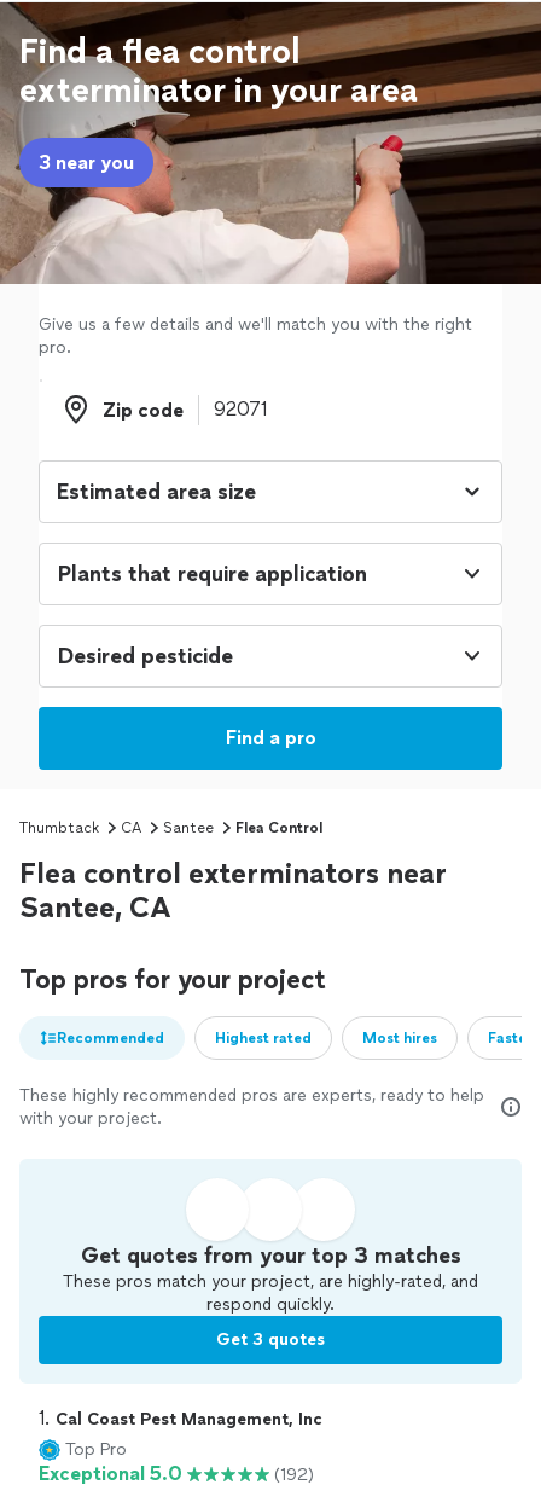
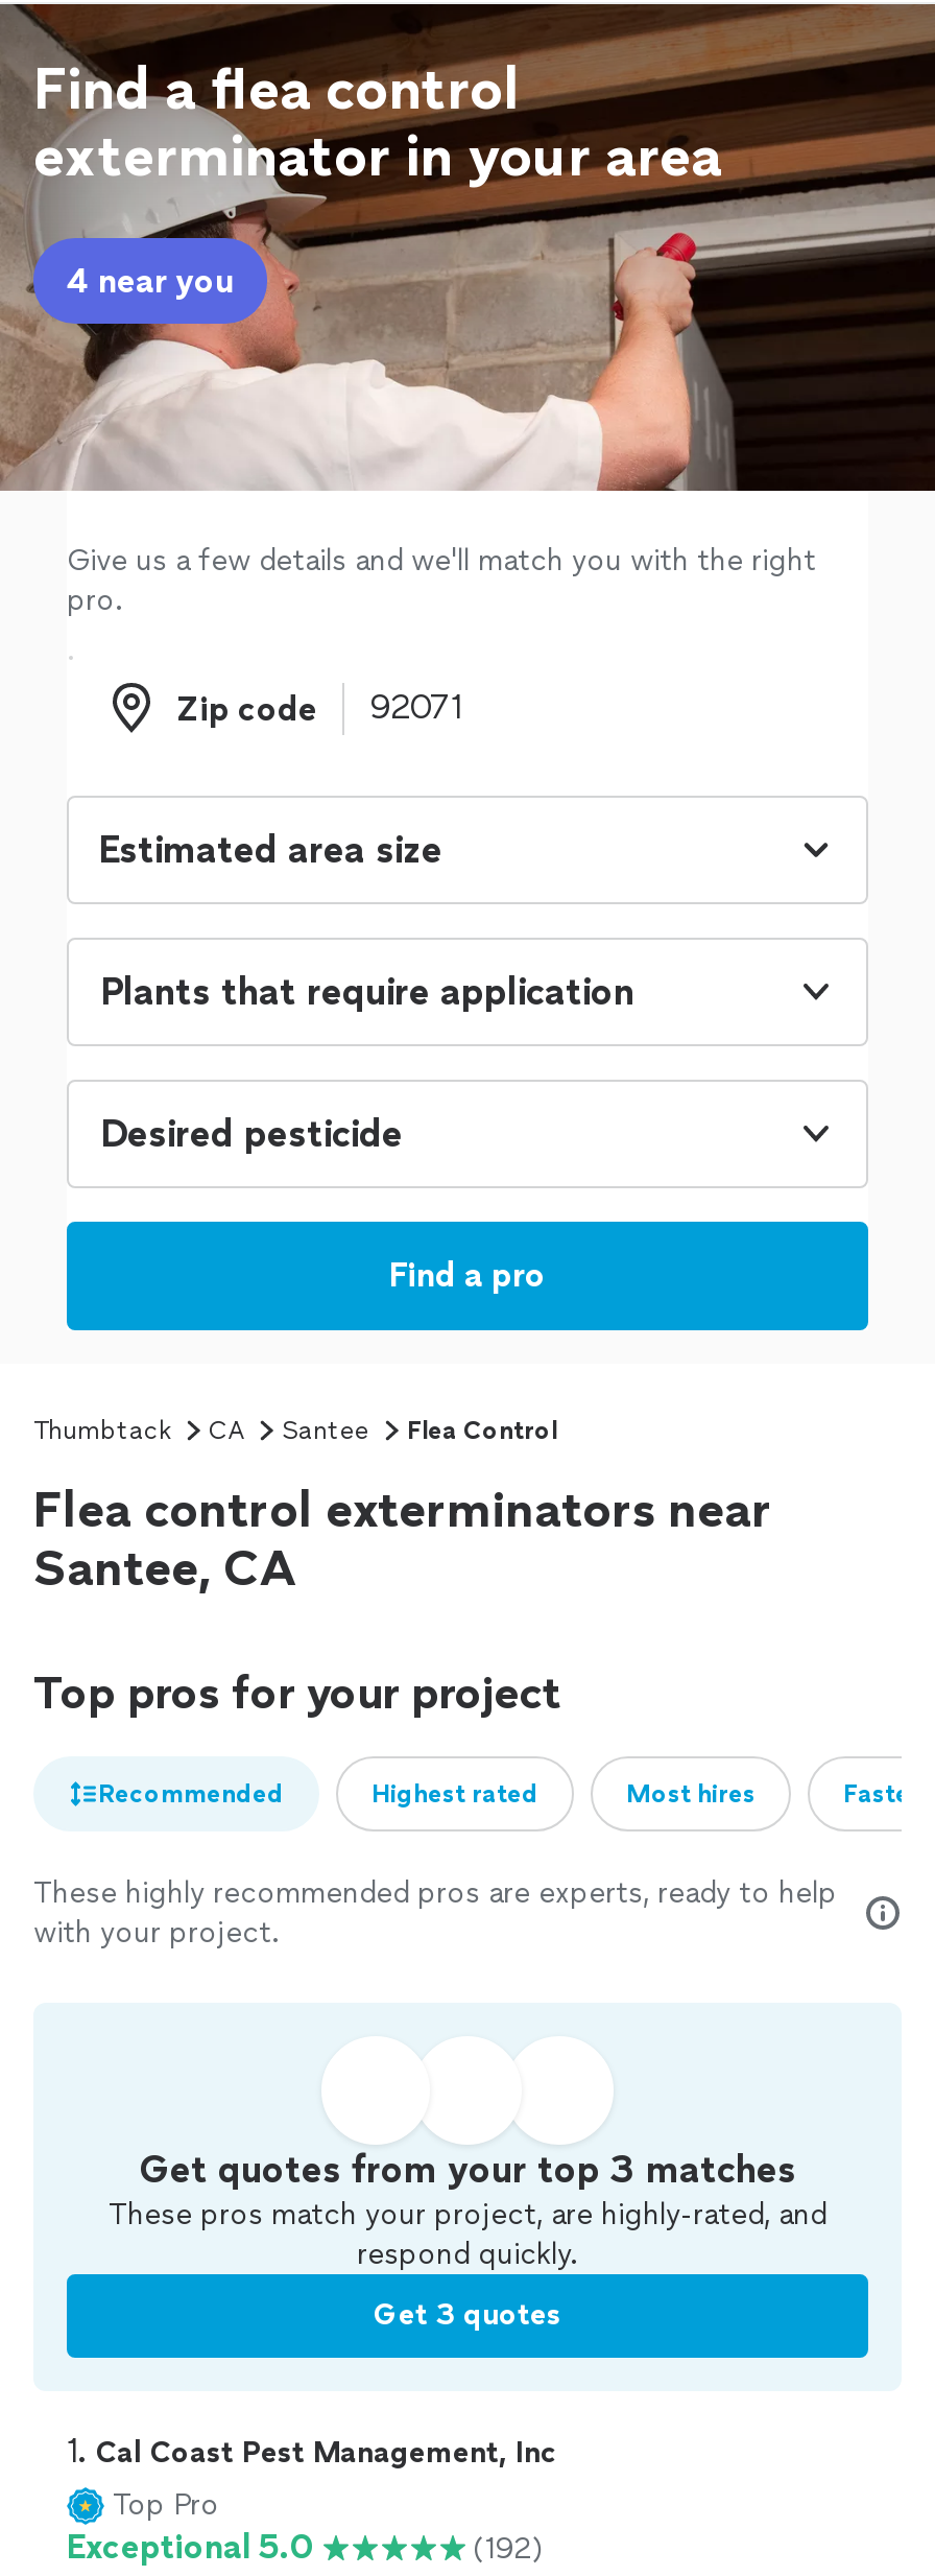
[39,151,134,174] 3 near you -> [67,261,234,301] 4 near you

